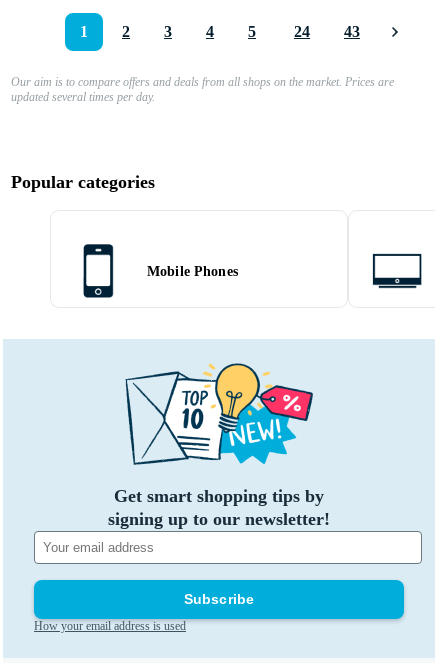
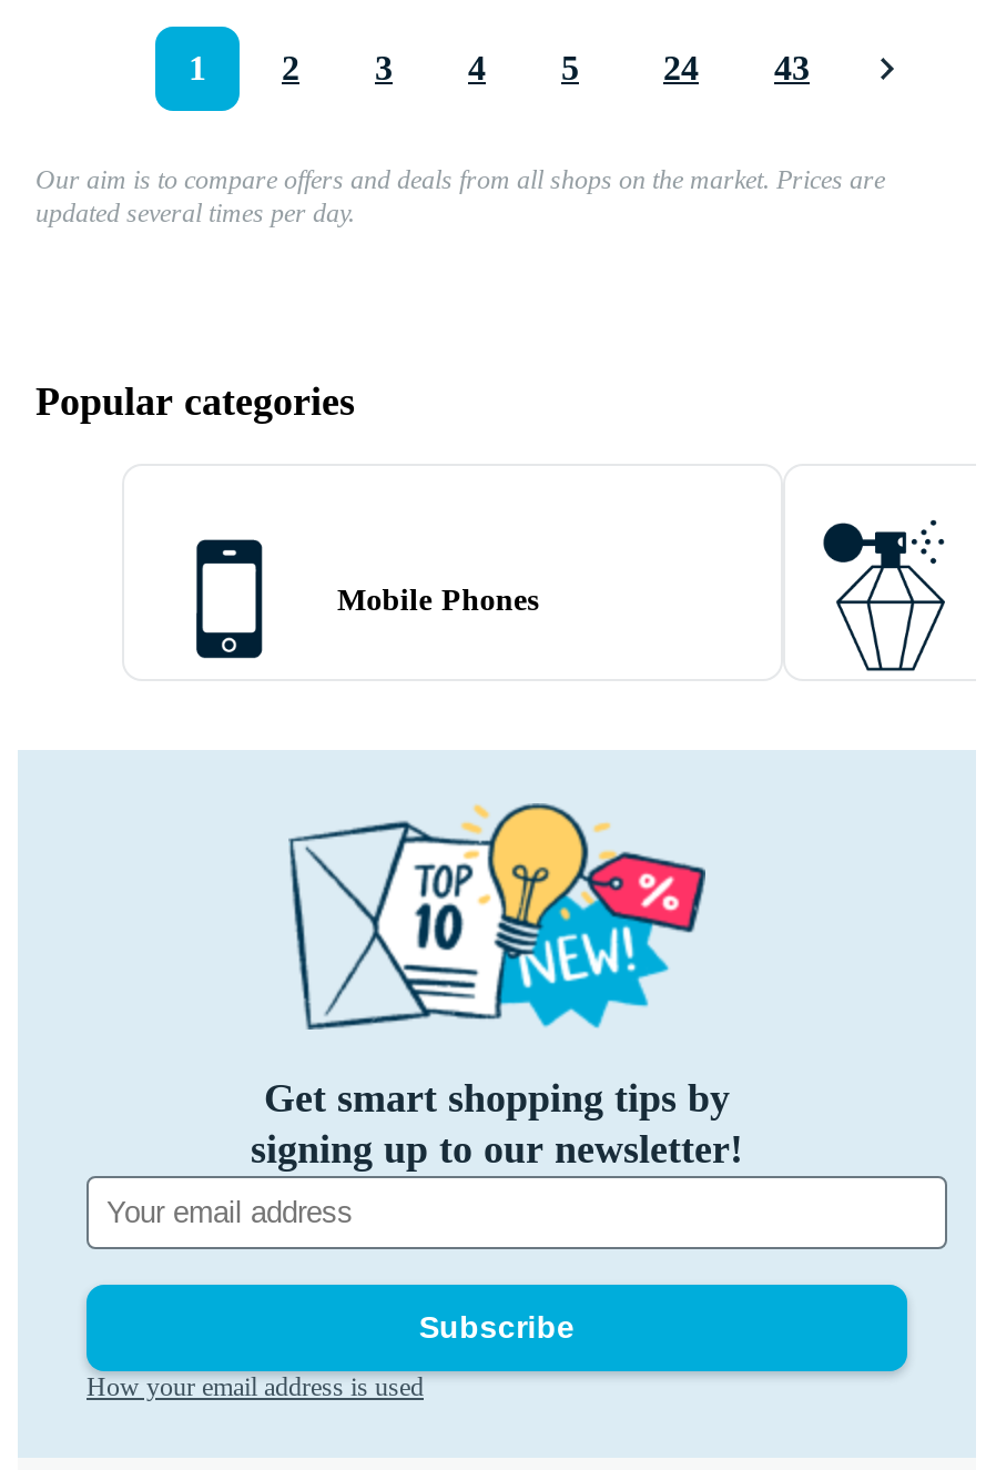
[366,236,423,303] [image] -> [821,519,947,672] [image]

